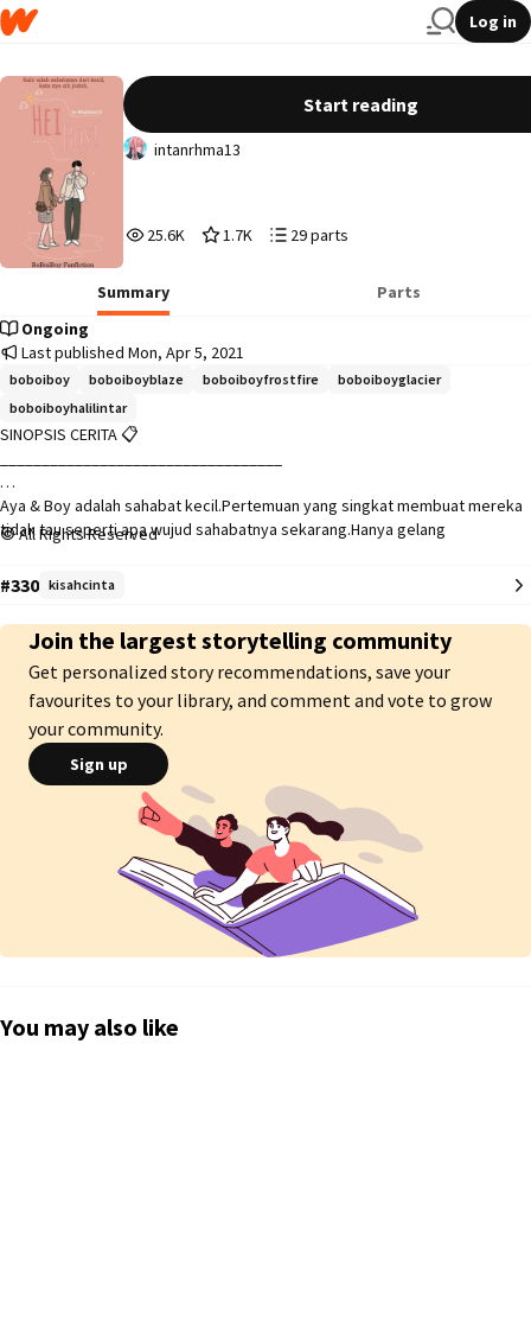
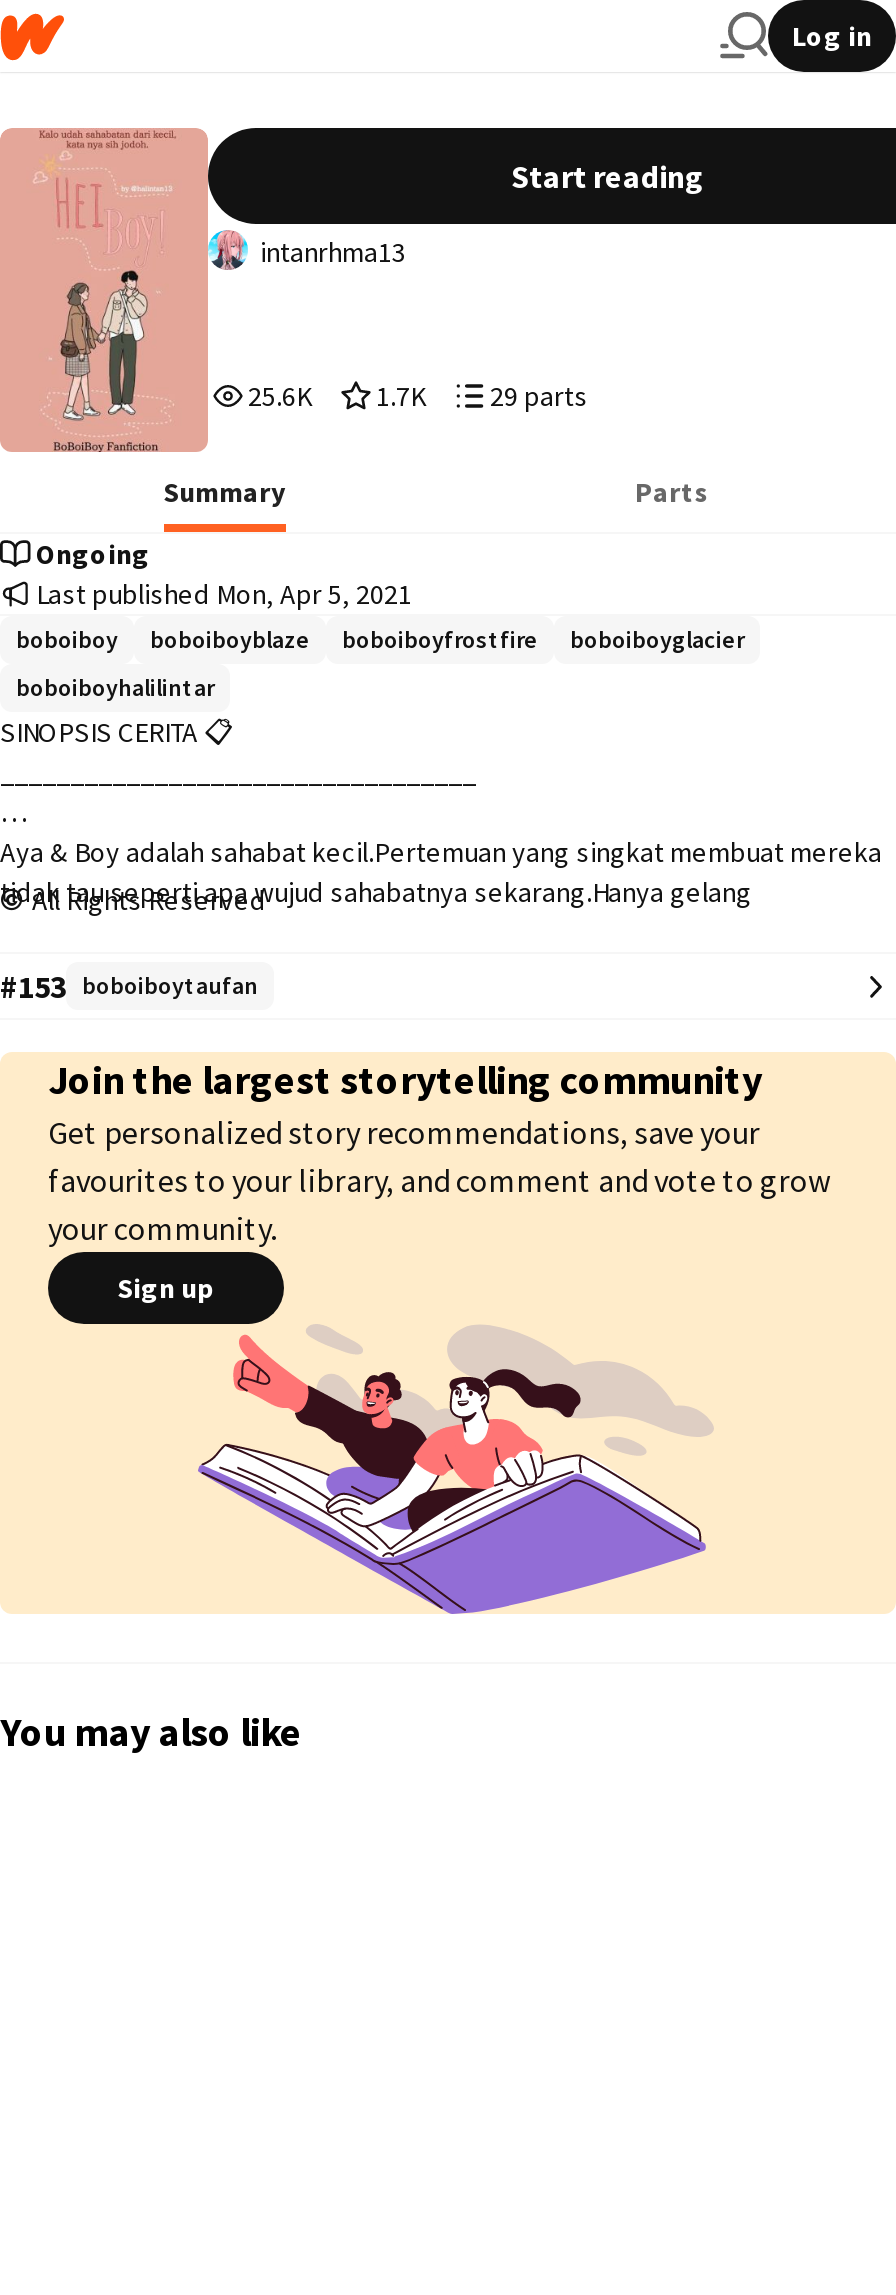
[0,573,115,597] #330 kisahcinta -> [0,966,258,1006] #153 boboiboytaufan

